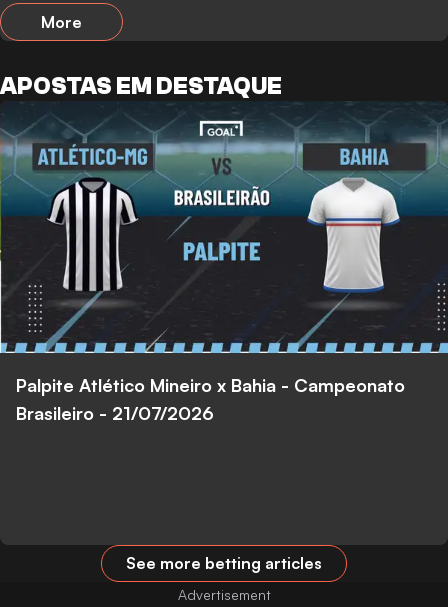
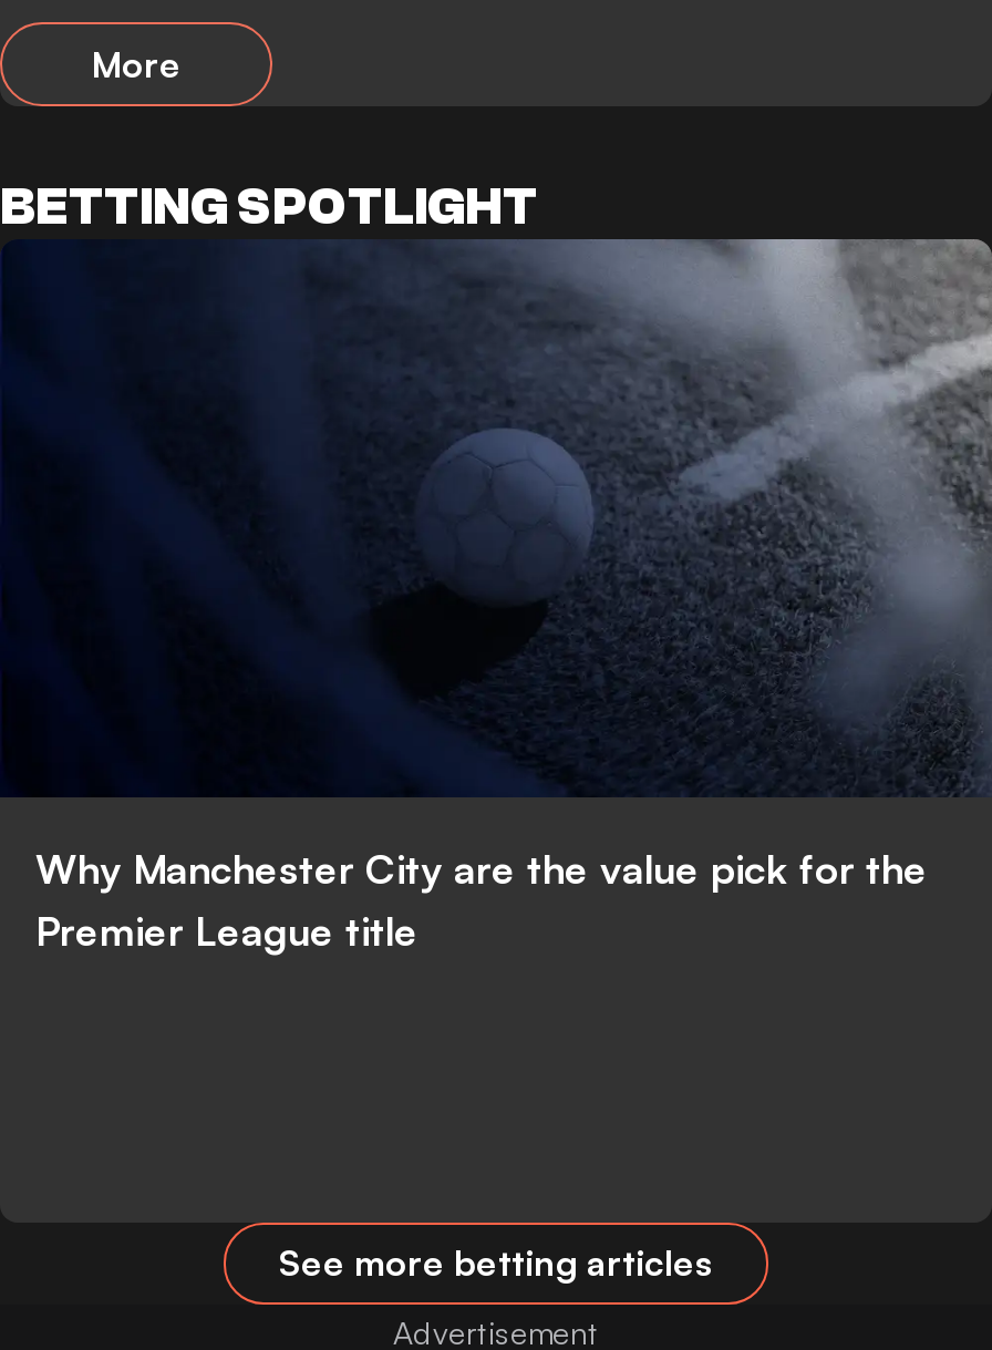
[0,73,282,100] APOSTAS EM DESTAQUE -> [0,177,538,237] BETTING SPOTLIGHT
[3,101,445,424] [image] | Palpite Atlético Mineiro x Bahia - Campeonato | Brasileiro - 21/07/2026 -> [7,237,985,955] [image] | Why Manchester City are the value pick for the | Premier League title

